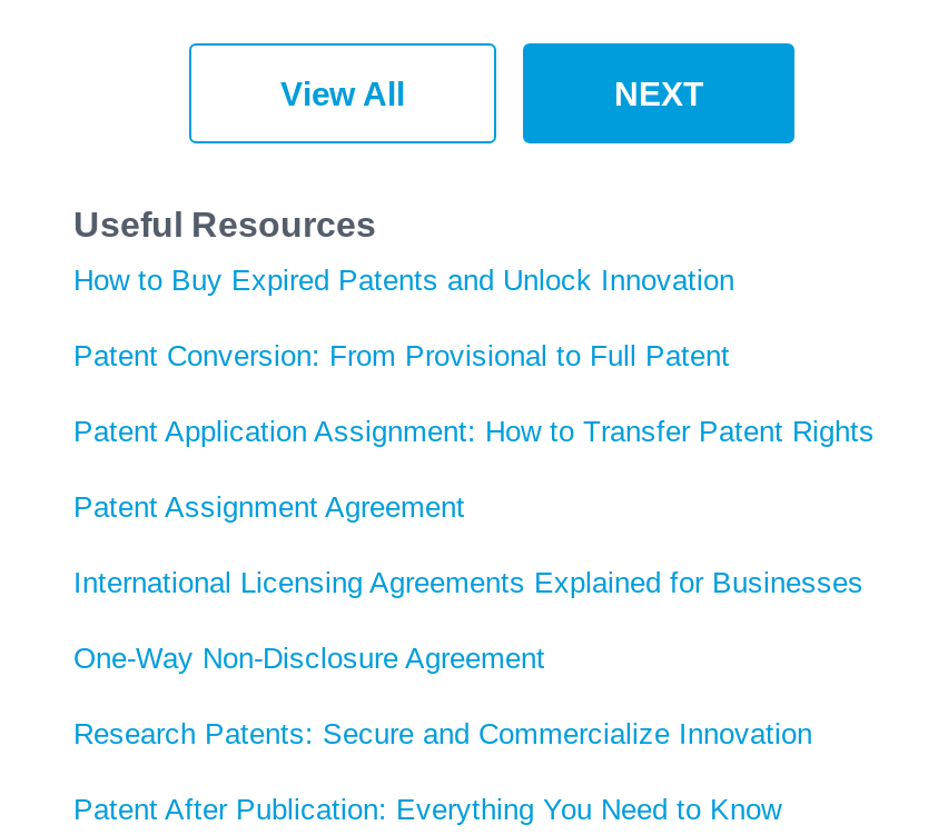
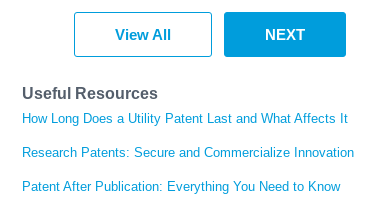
[73,263,875,674] How to Buy Expired Patents and Unlock Innovation | Patent Conversion: From Provisional to Full Patent | Patent Application Assignment: How to Transfer Patent Rights | Patent Assignment Agreement | International Licensing Agreements Explained for Businesses | One-Way Non-Disclosure Agreement -> [22,111,348,126] How Long Does a Utility Patent Last and What Affects It

